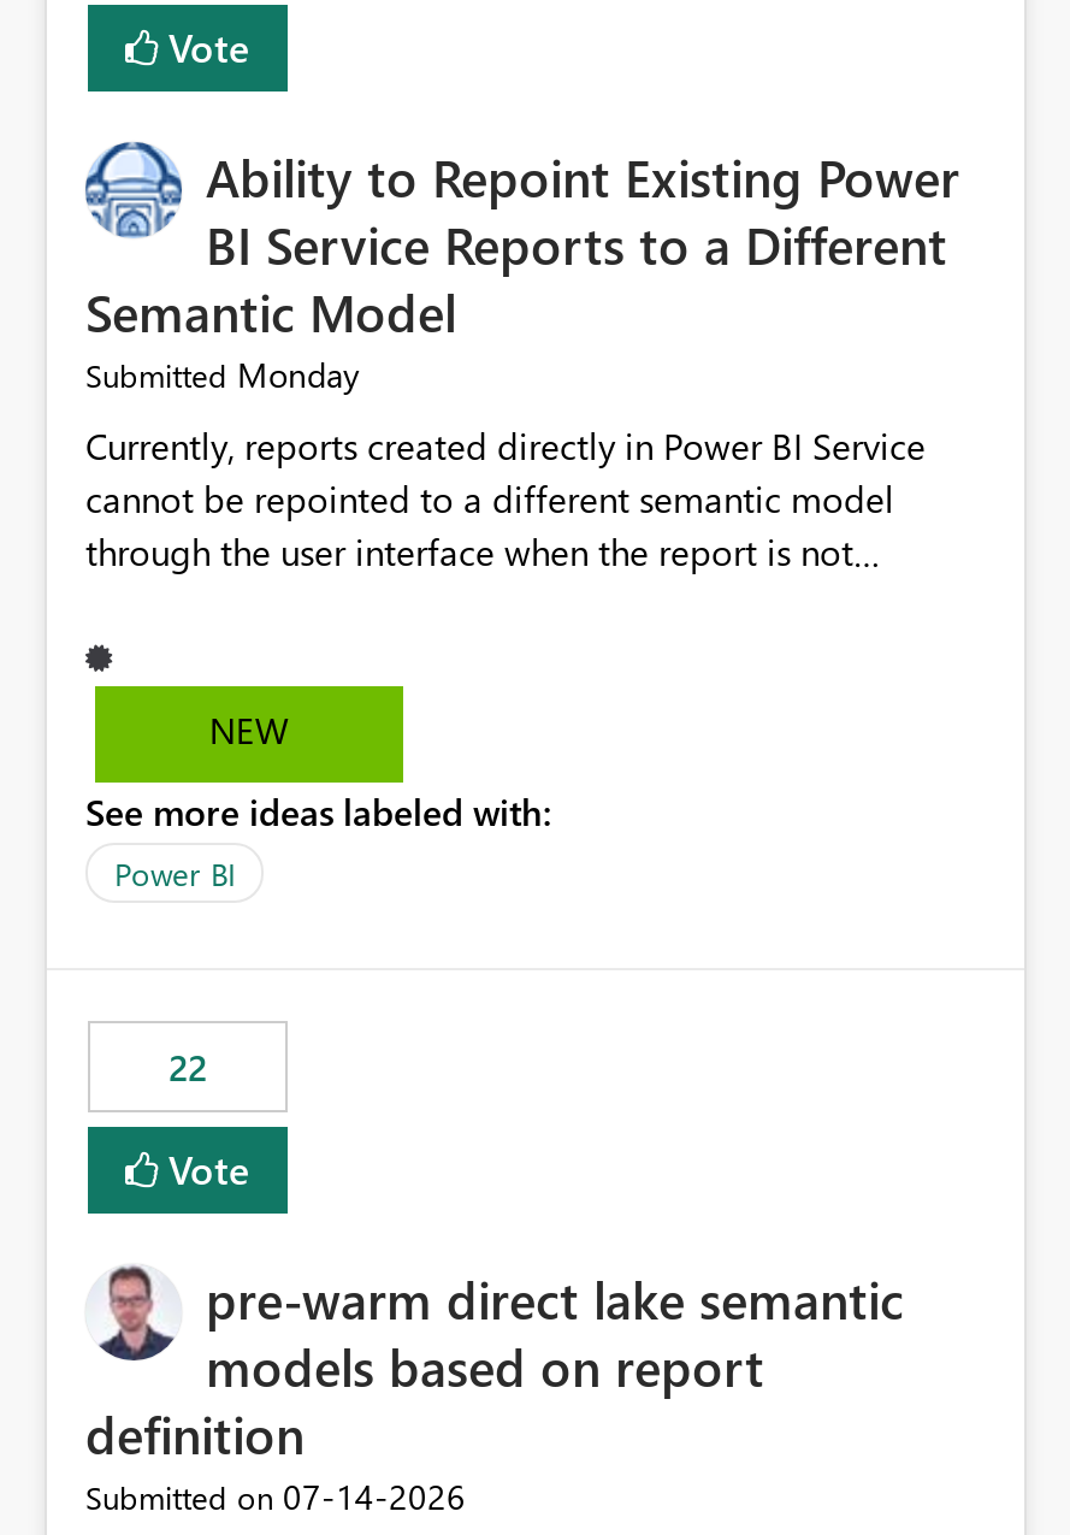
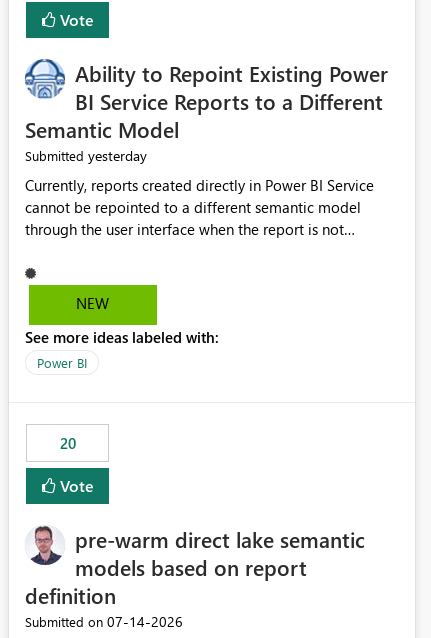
[85,353,360,398] Submitted Monday -> [25,146,147,165] Submitted yesterday
[169,1044,207,1092] 22 -> [59,433,75,453] 20

